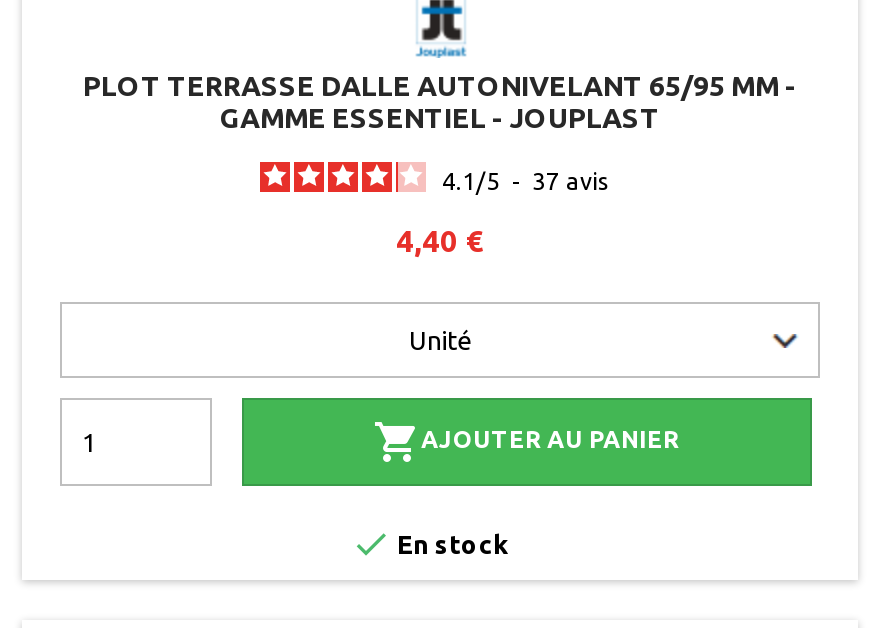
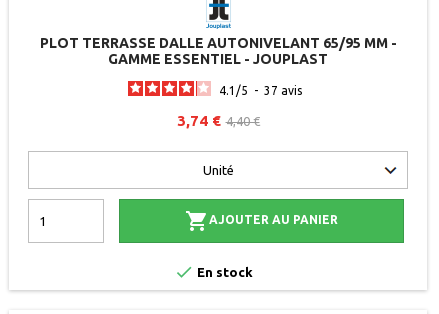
[396,223,484,257] 4,40 € -> [176,112,259,129] 3,74 € 4,40 €

